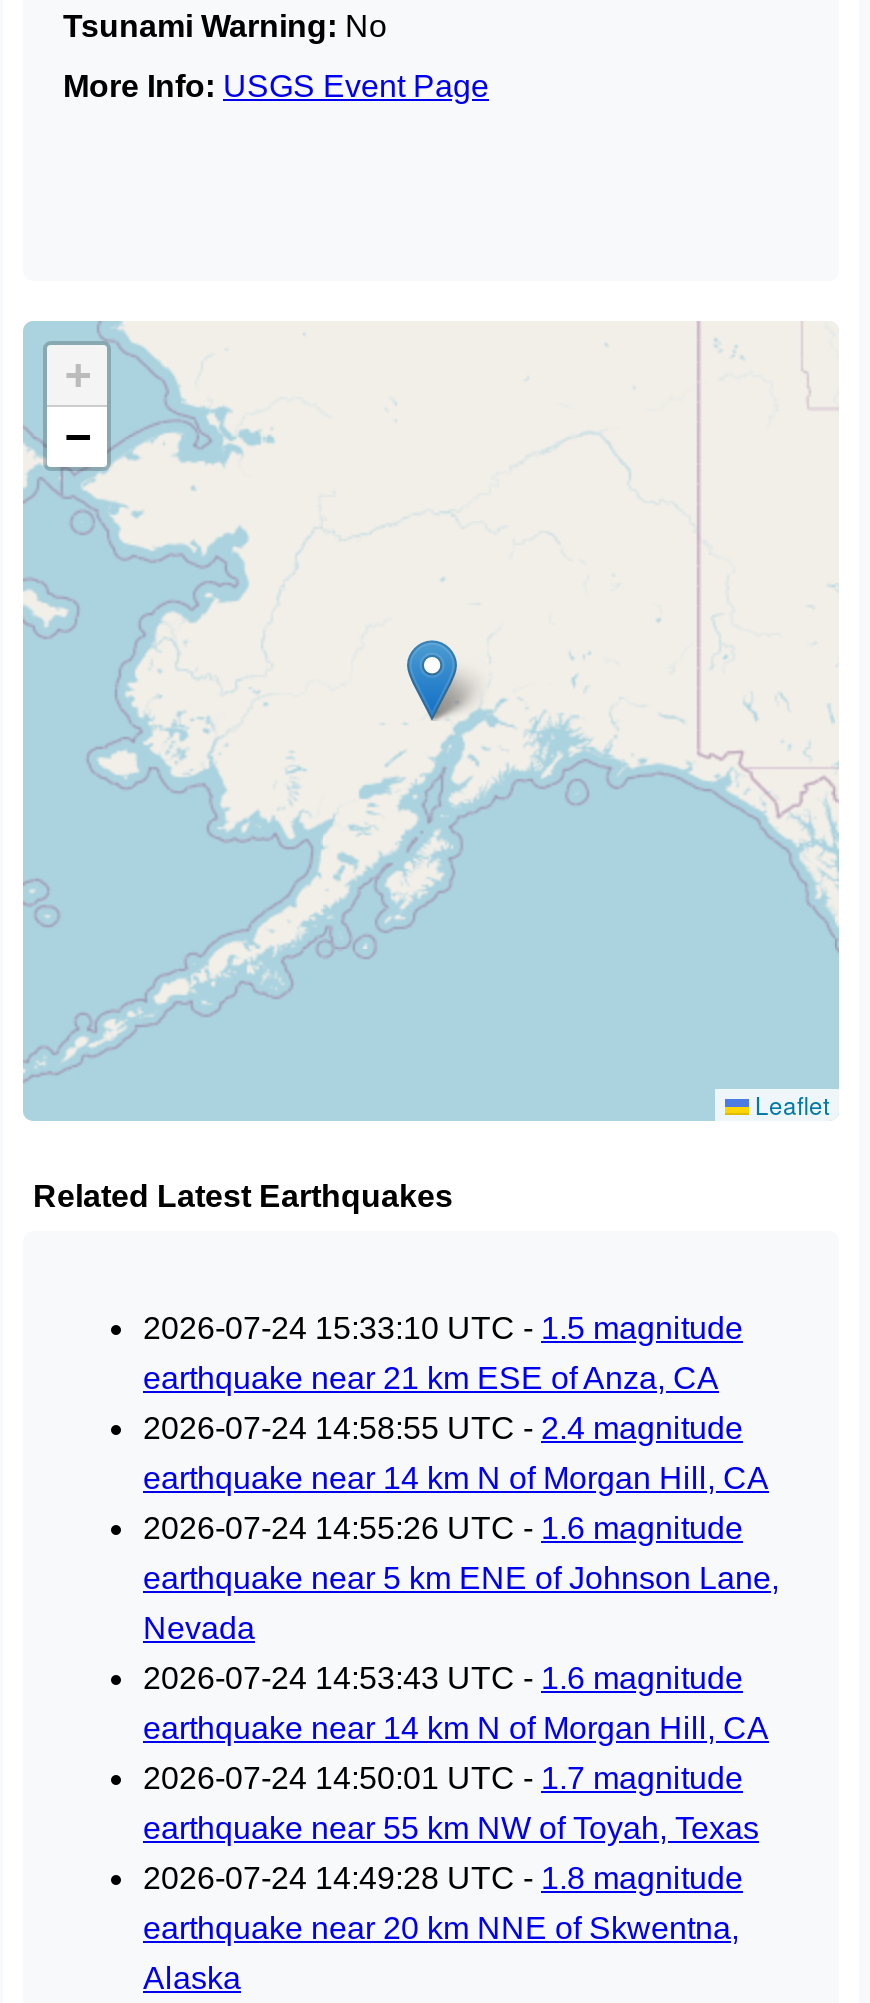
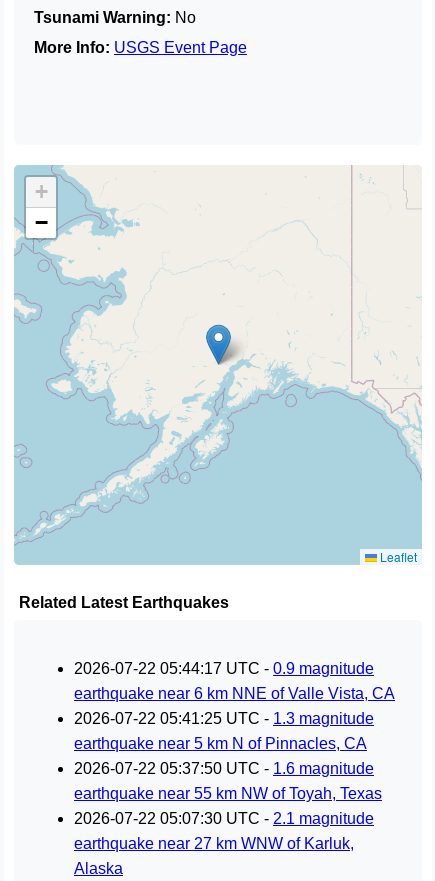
[143,1311,779,1795] 2026-07-24 15:33:10 UTC - 1.5 magnitude | earthquake near 21 km ESE of Anza, CA | 2026-07-24 14:58:55 UTC - 2.4 magnitude | earthquake near 14 km N of Morgan Hill, CA | 2026-07-24 14:55:26 UTC - 1.6 magnitude | earthquake near 5 km ENE of Johnson Lane, | Nevada | 2026-07-24 14:53:43 UTC - 1.6 magnitude | earthquake near 14 km N of Morgan Hill, CA | 2026-07-24 14:50:01 UTC - 1.7 magnitude -> [74,660,395,777] 2026-07-22 05:44:17 UTC - 0.9 magnitude | earthquake near 6 km NNE of Valle Vista, CA | 2026-07-22 05:41:25 UTC - 1.3 magnitude | earthquake near 5 km N of Pinnacles, CA | 2026-07-22 05:37:50 UTC - 1.6 magnitude
[143,1861,743,1895] 2026-07-24 14:49:28 UTC - 1.8 magnitude -> [74,810,374,827] 2026-07-22 05:07:30 UTC - 2.1 magnitude
[143,1911,739,1945] earthquake near 20 km NNE of Skwentna, -> [74,835,354,852] earthquake near 27 km WNW of Karluk,

